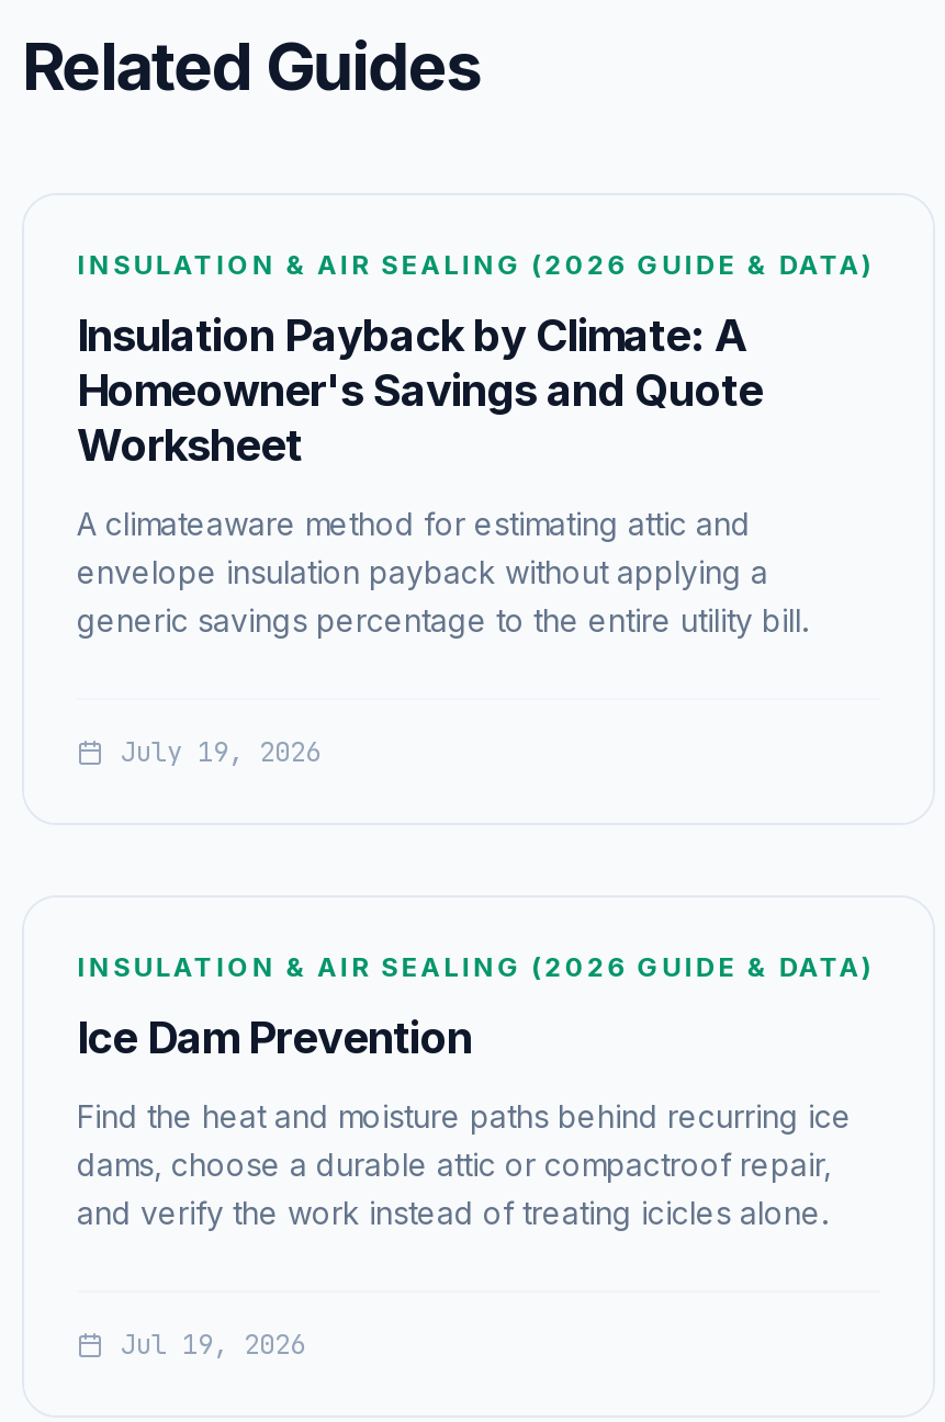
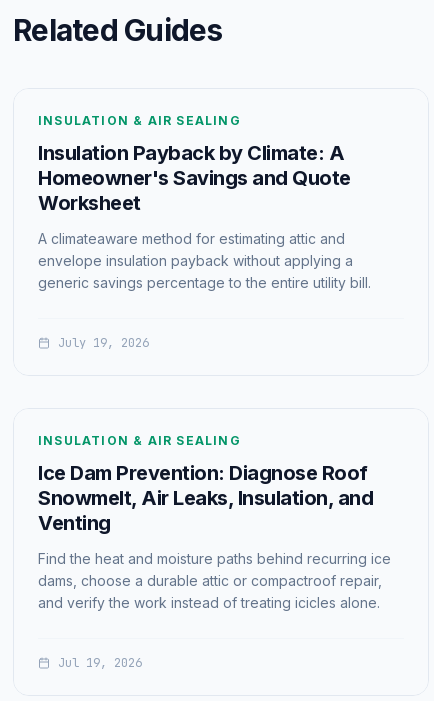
[77,248,875,281] INSULATION & AIR SEALING (2026 GUIDE & DATA) -> [38,113,241,128] INSULATION & AIR SEALING
[77,950,875,983] INSULATION & AIR SEALING (2026 GUIDE & DATA) -> [38,433,241,448] INSULATION & AIR SEALING
[77,1012,472,1064] Ice Dam Prevention -> [38,461,373,535] Ice Dam Prevention: Diagnose Roof | Snowmelt, Air Leaks, Insulation, and | Venting

